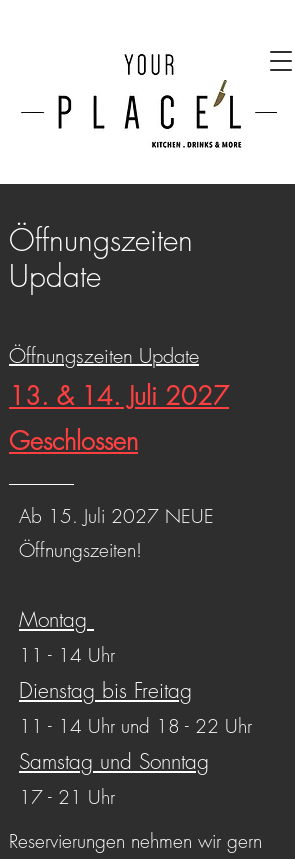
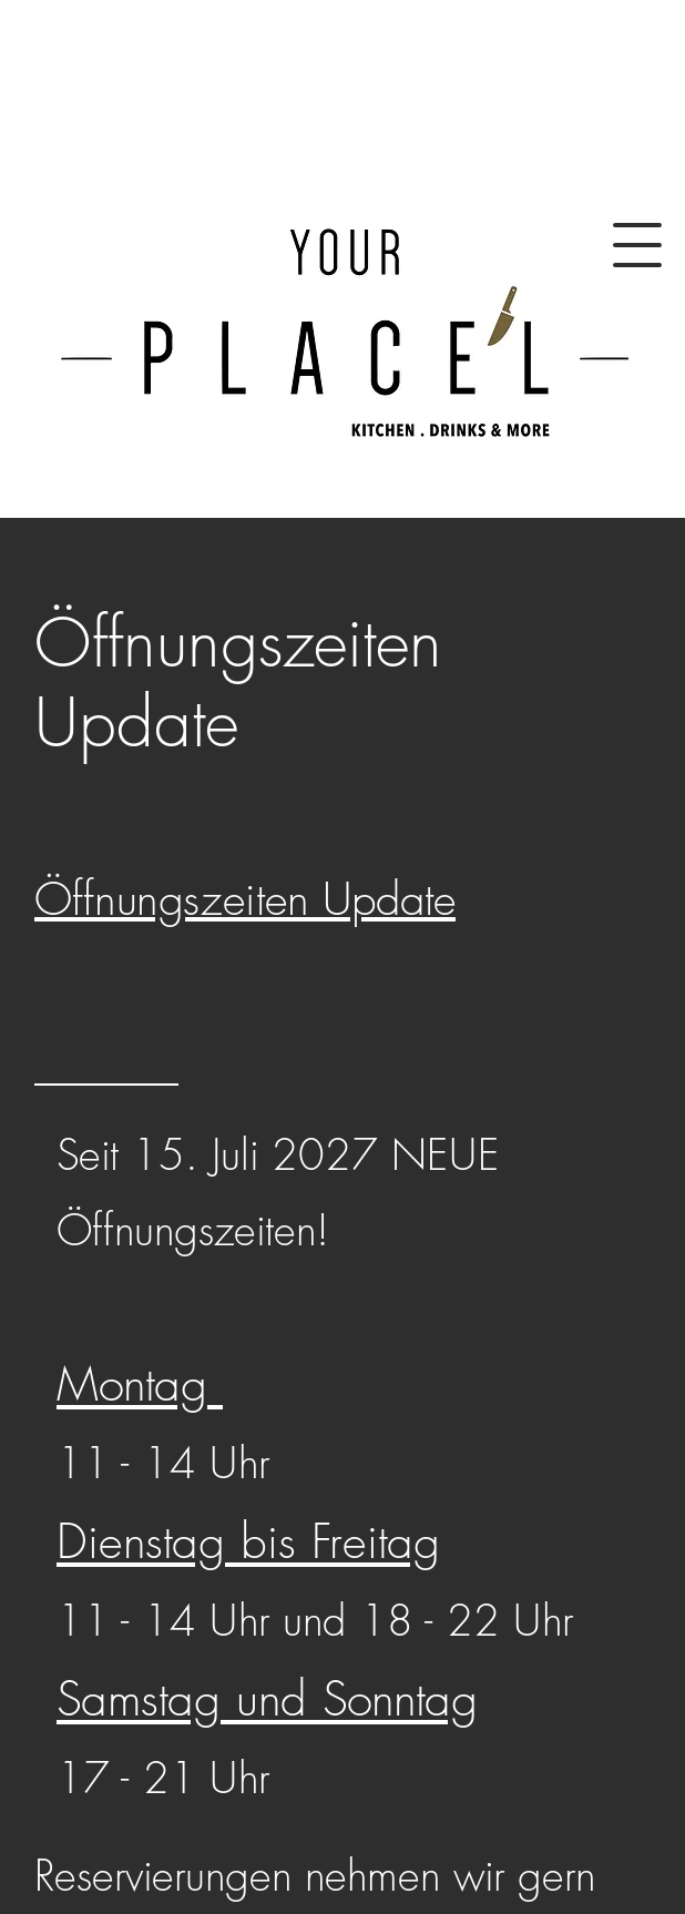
[9,379,229,529] 13. & 14. Juli 2027 | Geschlossen | Ab 15. Juli 2027 NEUE -> [57,1126,500,1183] Seit 15. Juli 2027 NEUE

